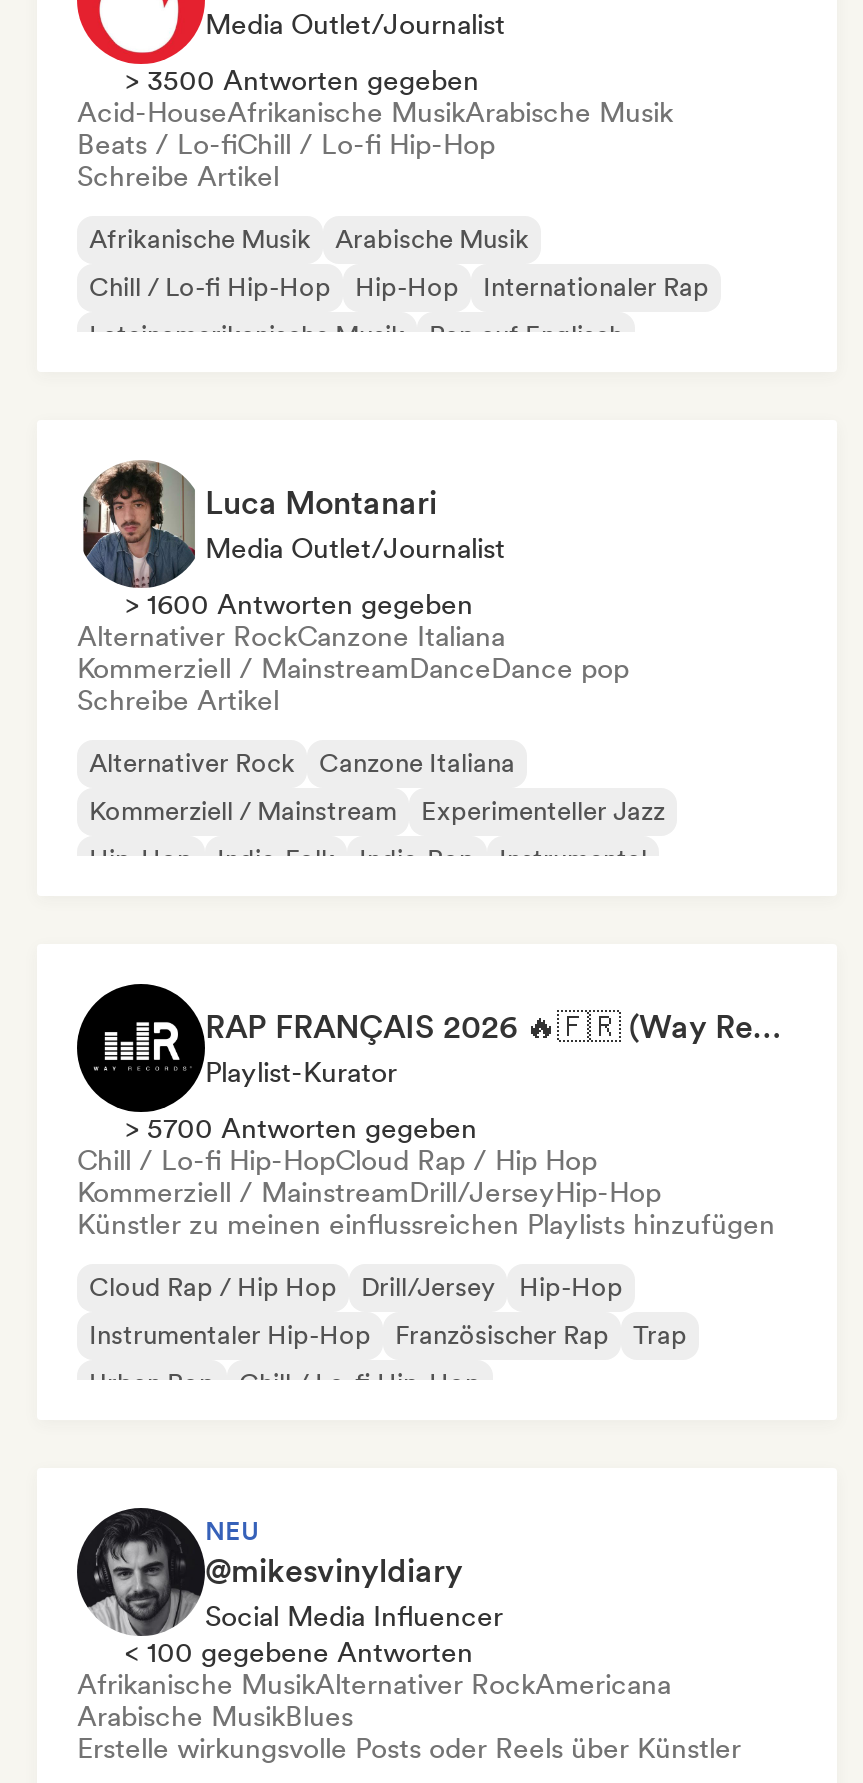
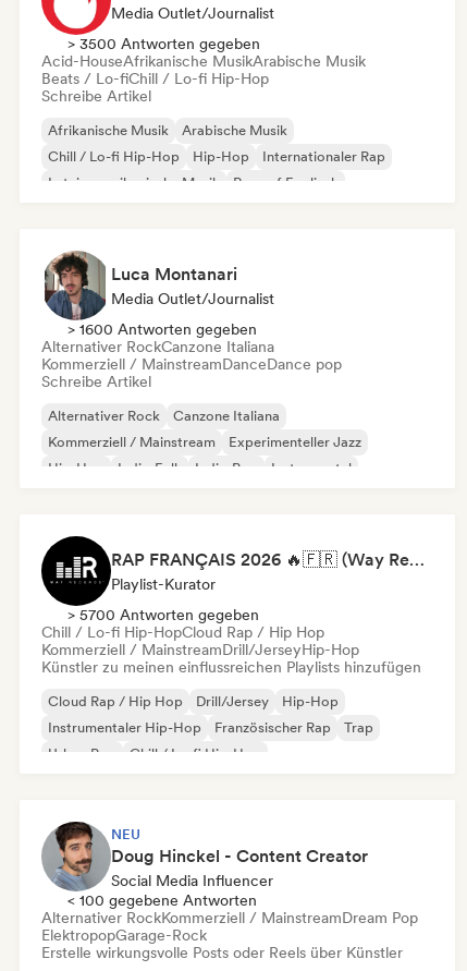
[77,1516,463,1632] [image] | @mikesvinyldiary -> [42,825,368,889] [image] | Doug Hinckel - Content Creator
[77,1668,671,1732] Afrikanische MusikAlternativer RockAmericana | Arabische MusikBlues -> [41,909,418,944] Alternativer RockKommerziell / MainstreamDream Pop | ElektropopGarage-Rock

